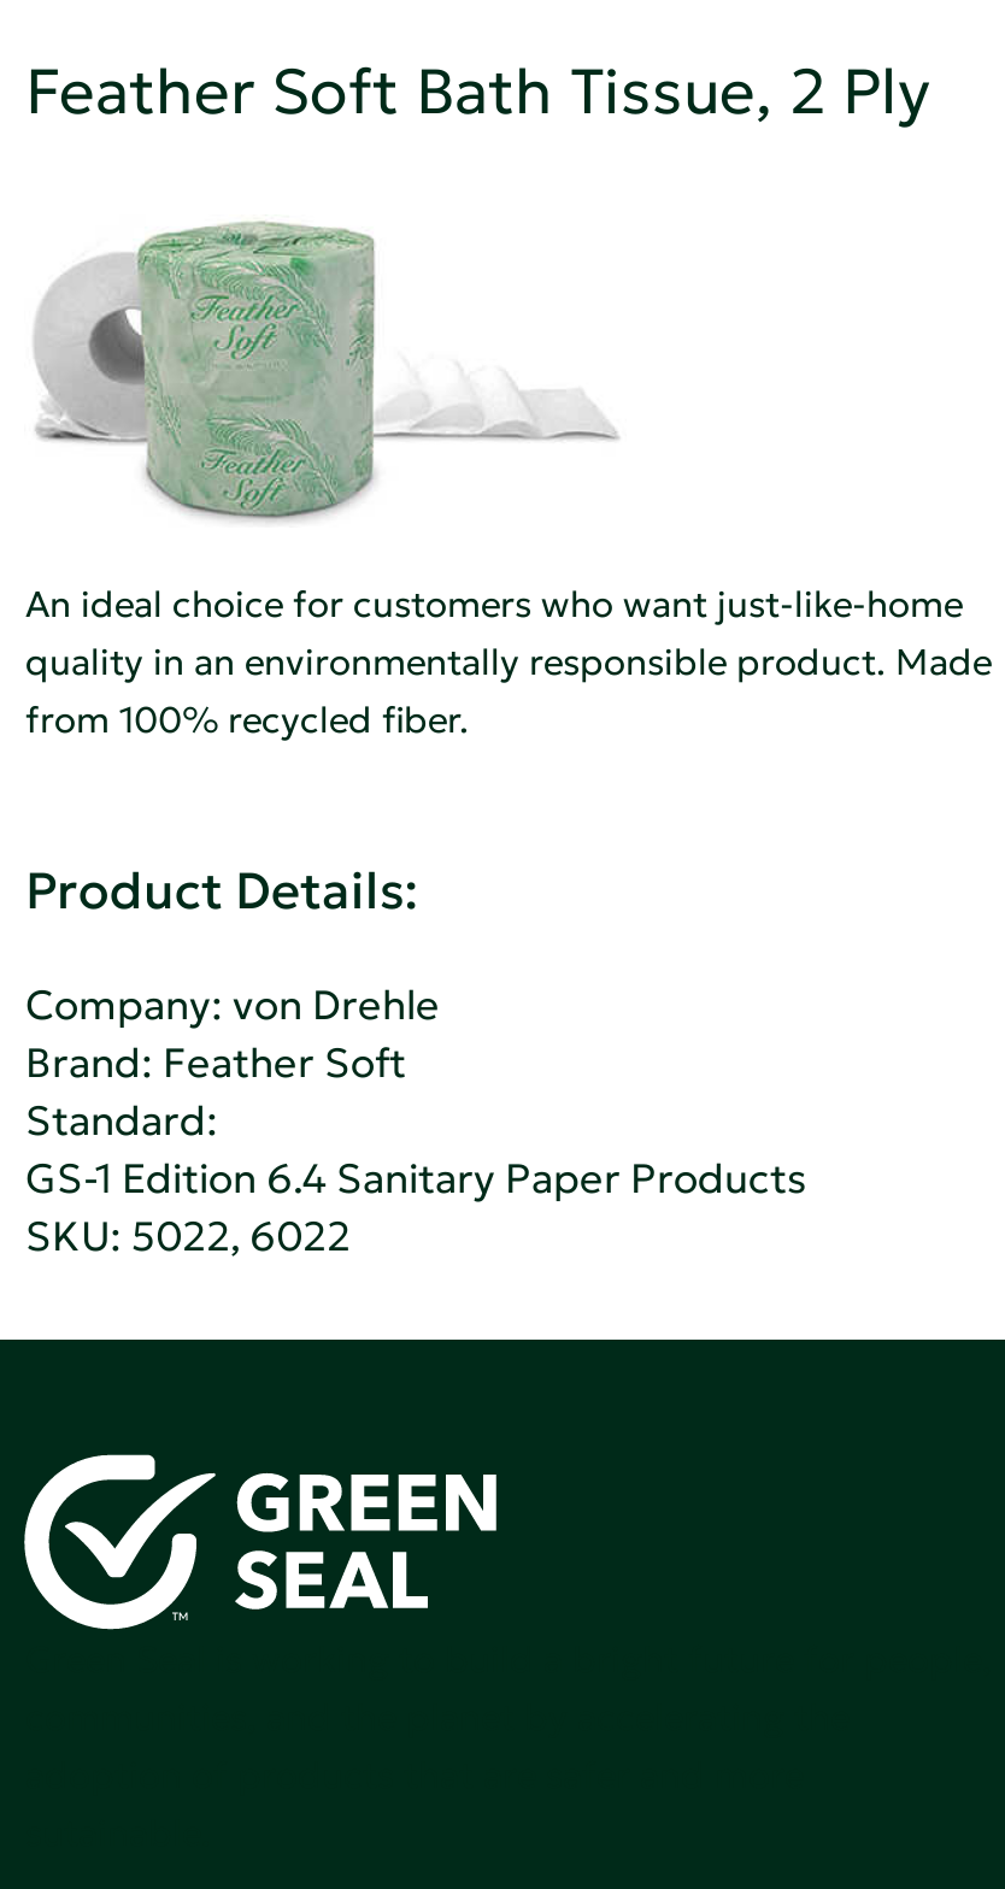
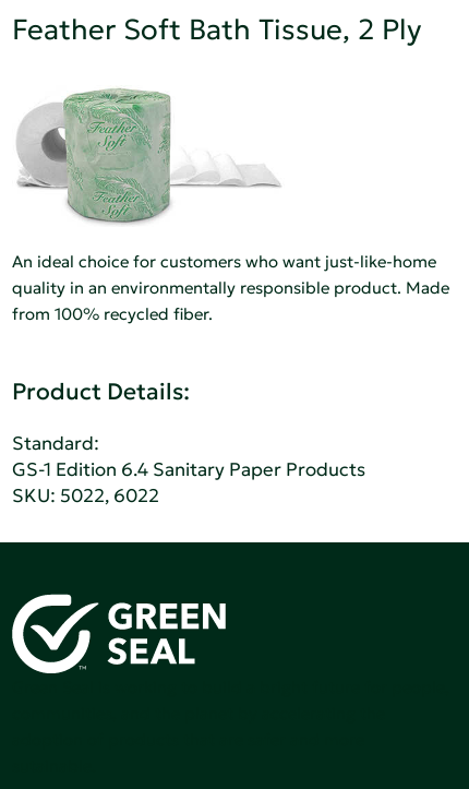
[25,981,440,1090] Company: von Drehle | Brand: Feather Soft -> none

